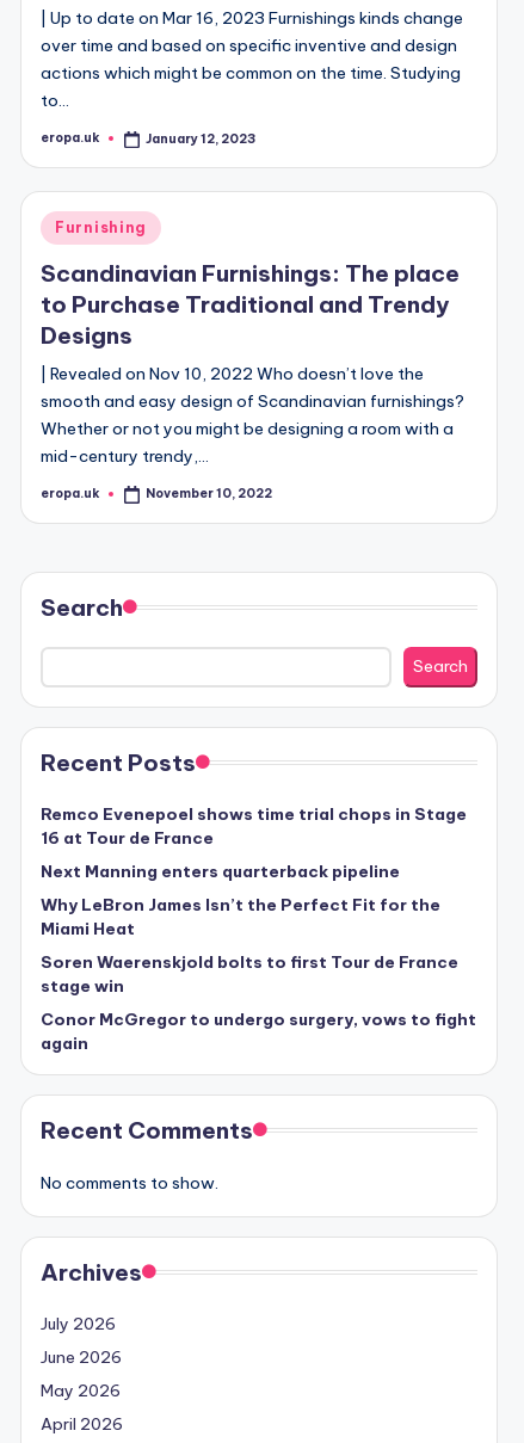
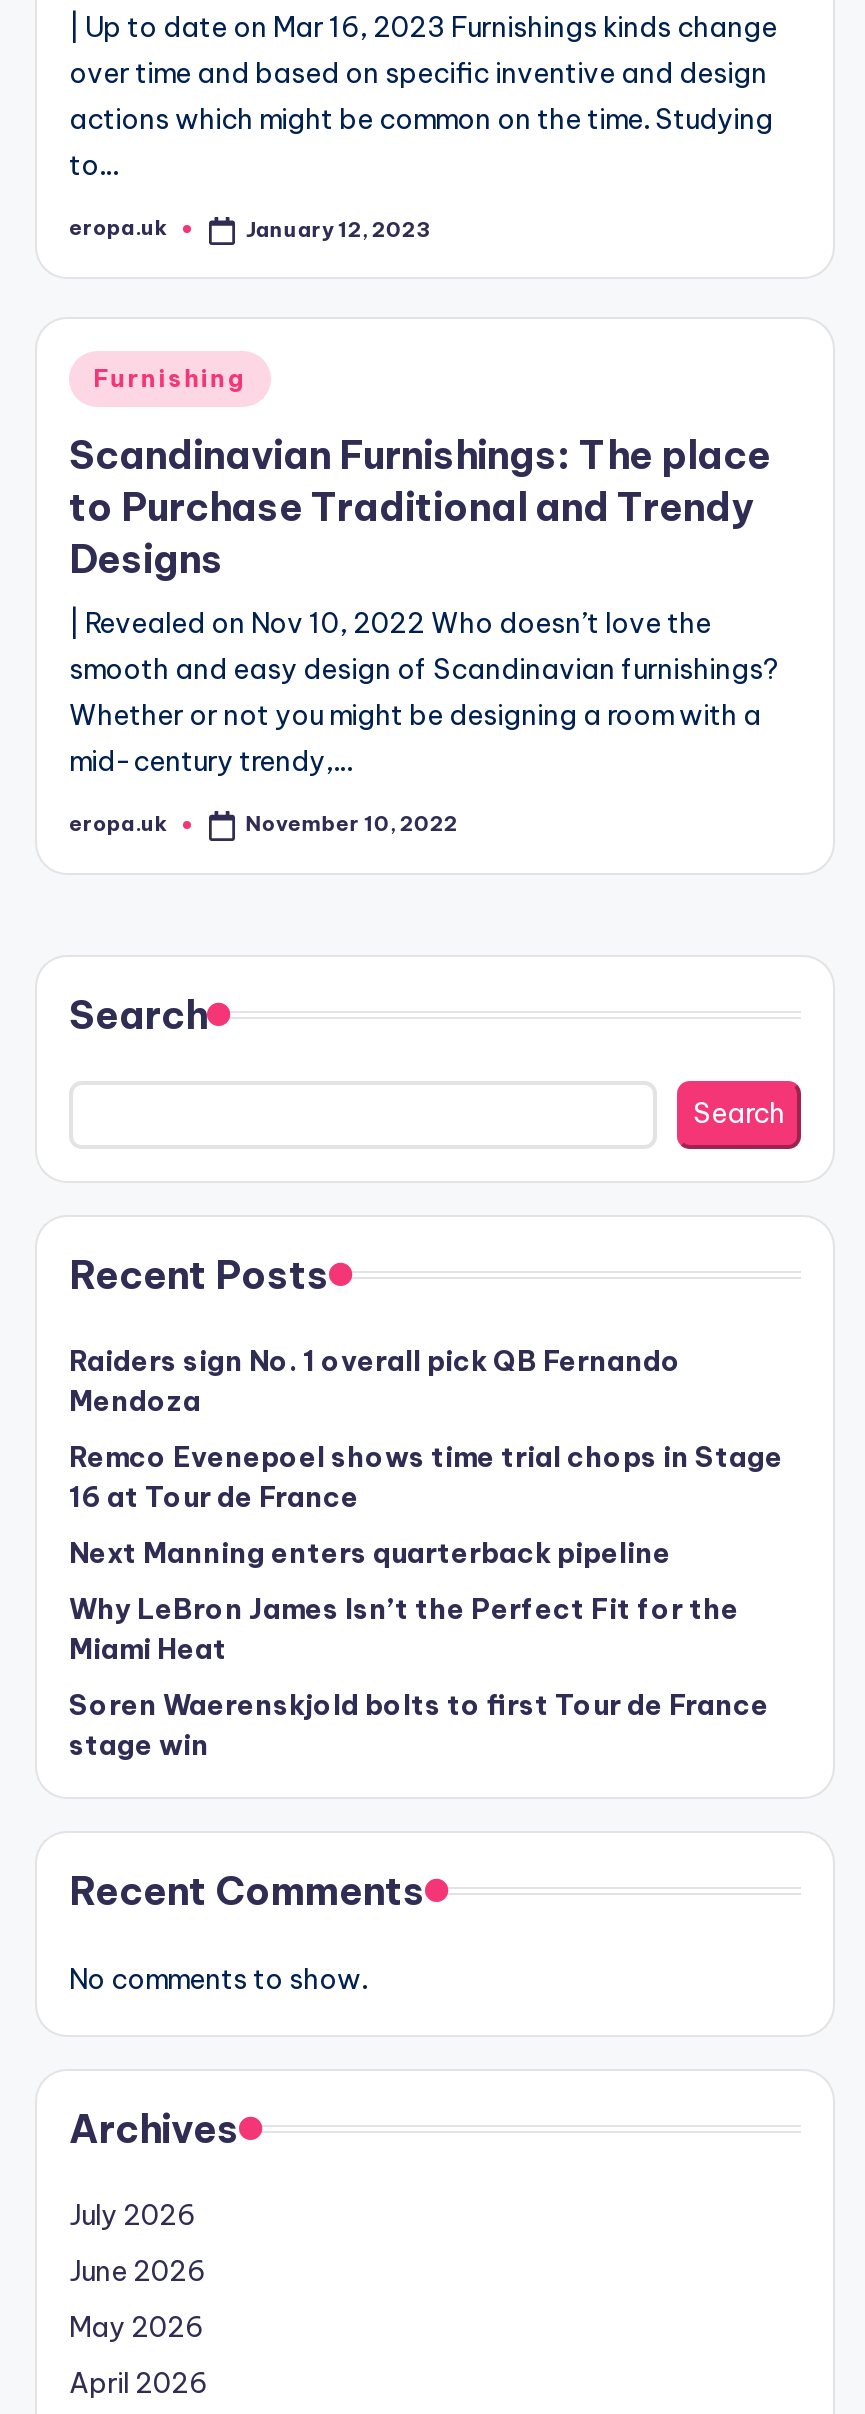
none -> [69,1342,681,1418] Raiders sign No. 1 overall pick QB Fernando | Mendoza
moved [41,803,467,996] -> [69,1438,783,1762]: Remco Evenepoel shows time trial chops in Stage | 16 at Tour de France | Next Manning enters quarterback pipeline | Why LeBron James Isn’t the Perfect Fit for the | Miami Heat | Soren Waerenskjold bolts to first Tour de France | stage win
[41,1008,476,1053] Conor McGregor to undergo surgery, vows to fight | again -> none

